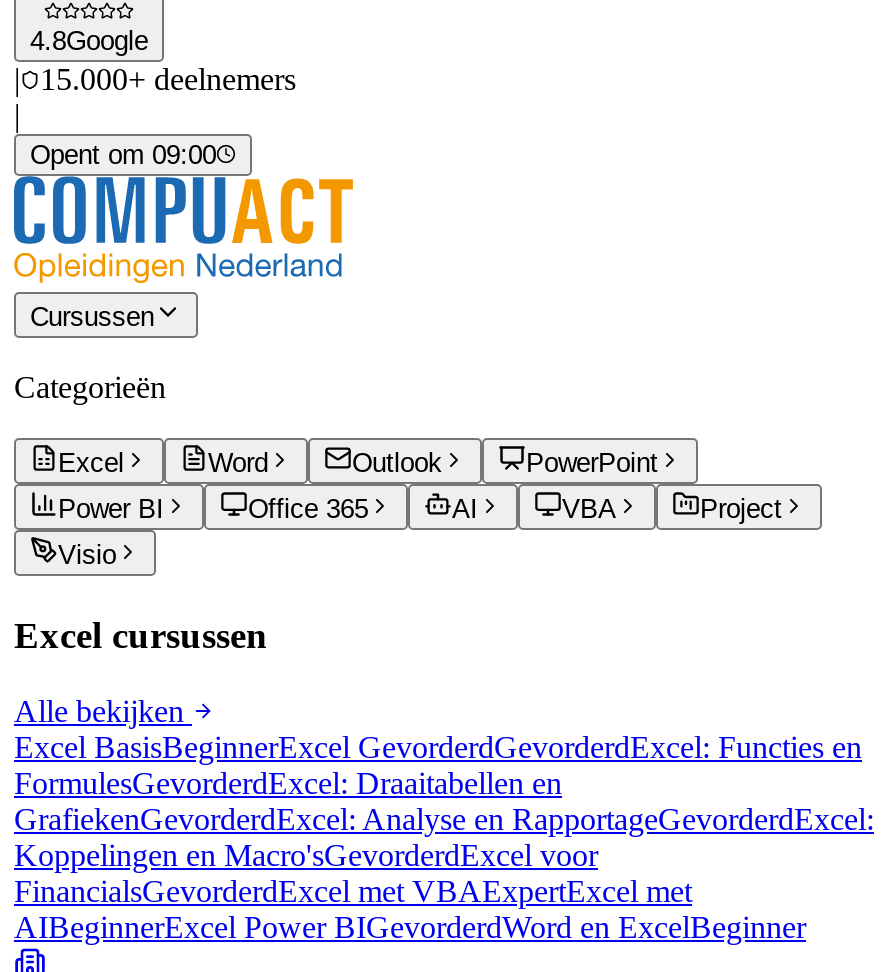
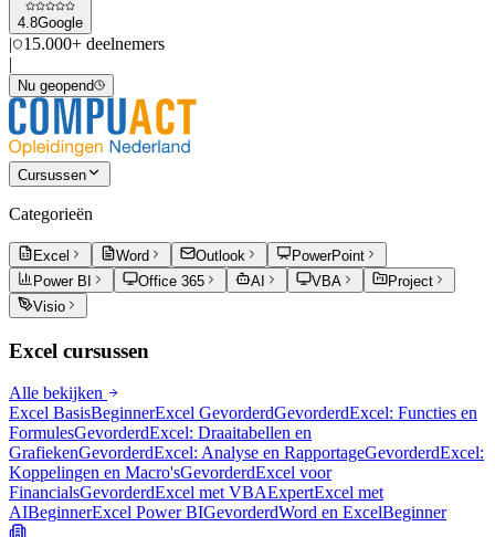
[30,140,216,170] Opent om 09:00 -> [18,77,94,94] Nu geopend

